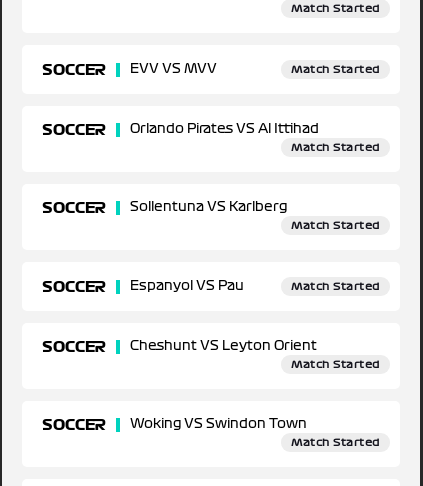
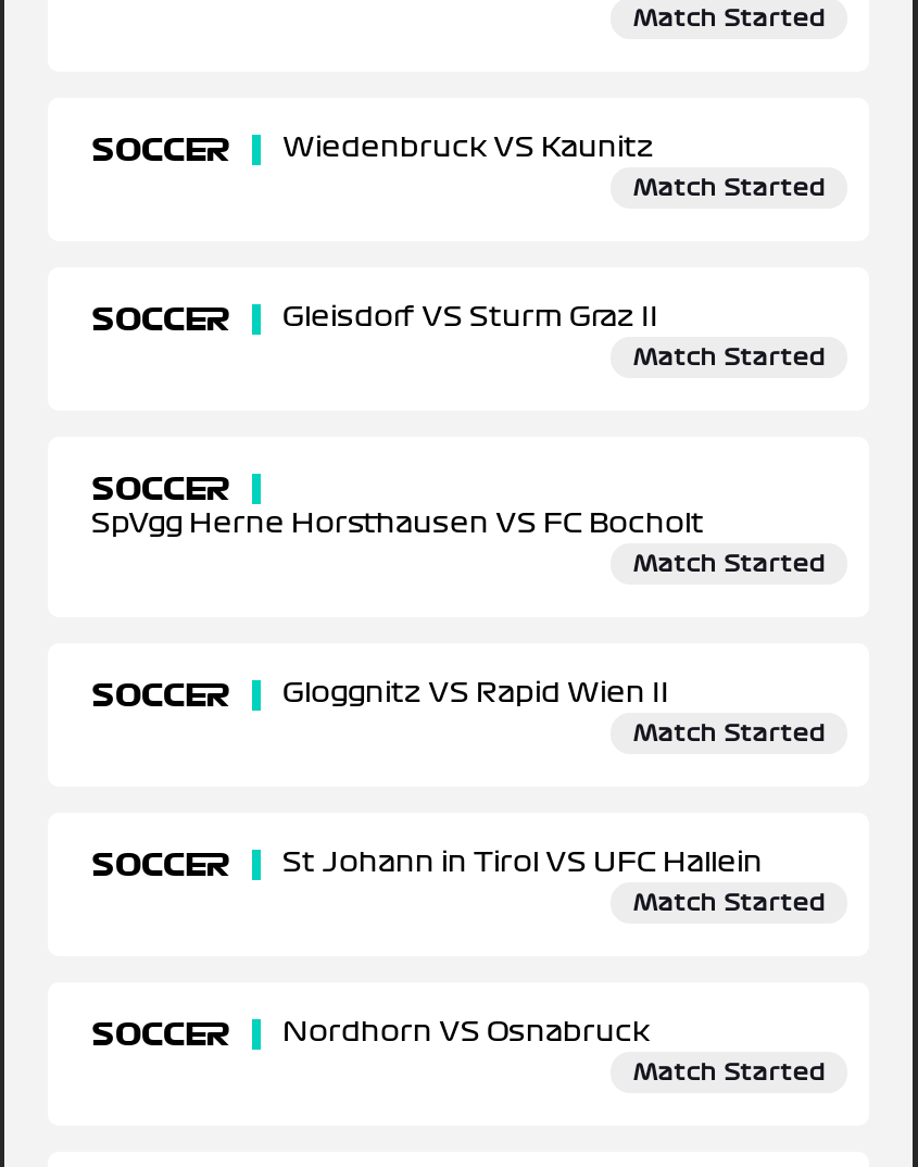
[130,63,217,75] EVV VS MVV -> [282,135,654,161] Wiedenbruck VS Kaunitz
[130,123,319,135] Orlando Pirates VS Al Ittihad -> [282,304,658,330] Gleisdorf VS Sturm Graz II
[130,201,287,213] Sollentuna VS Karlberg -> [91,511,704,537] SpVgg Herne Horsthausen VS FC Bocholt
[130,280,244,292] Espanyol VS Pau -> [282,680,669,706] Gloggnitz VS Rapid Wien II
[130,340,317,352] Cheshunt VS Leyton Orient -> [282,850,763,876] St Johann in Tirol VS UFC Hallein
[130,418,307,430] Woking VS Swindon Town -> [282,1019,650,1045] Nordhorn VS Osnabruck

